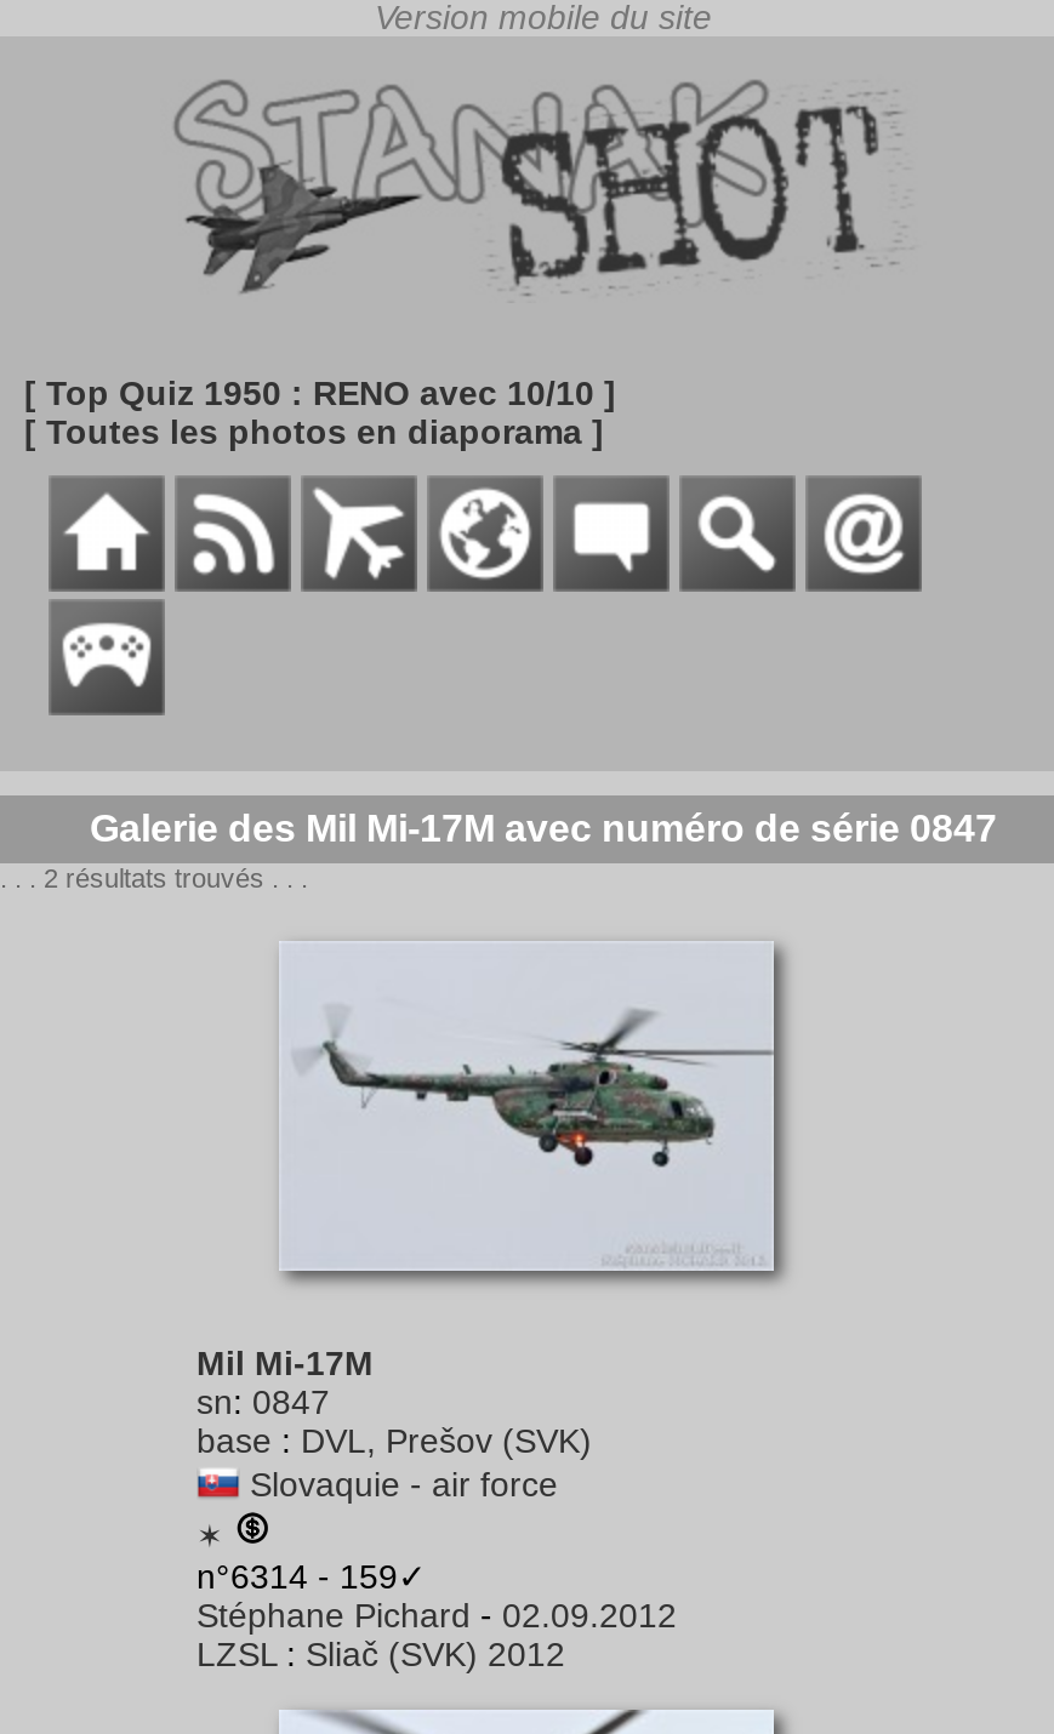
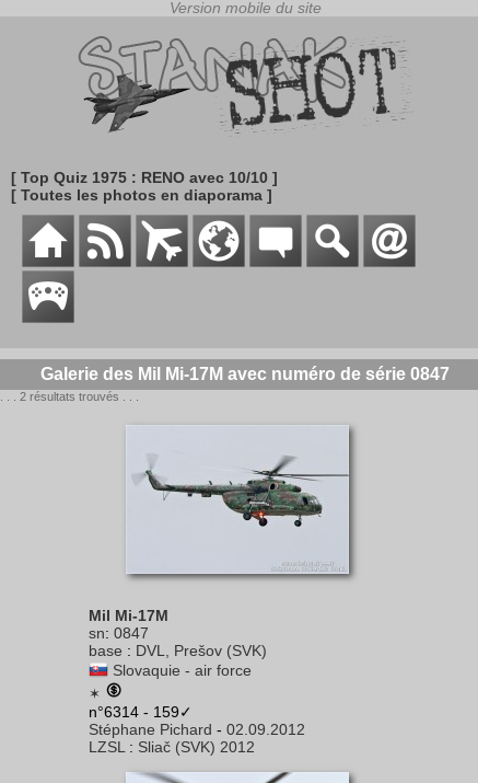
[24,373,616,412] [ Top Quiz 1950 : RENO avec 10/10 ] -> [11,169,278,186] [ Top Quiz 1975 : RENO avec 10/10 ]

